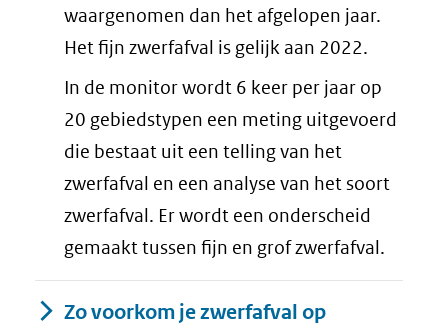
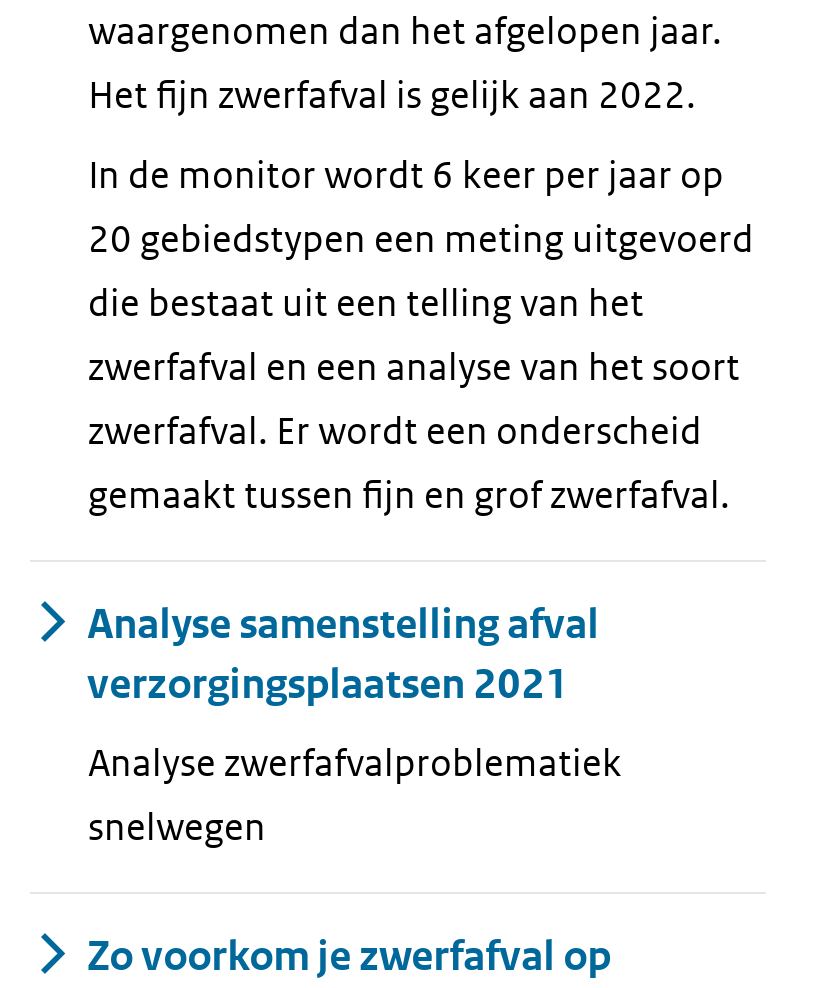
none -> [87,601,622,851] Analyse samenstelling afval | verzorgingsplaatsen 2021 | Analyse zwerfafvalproblematiek | snelwegen

